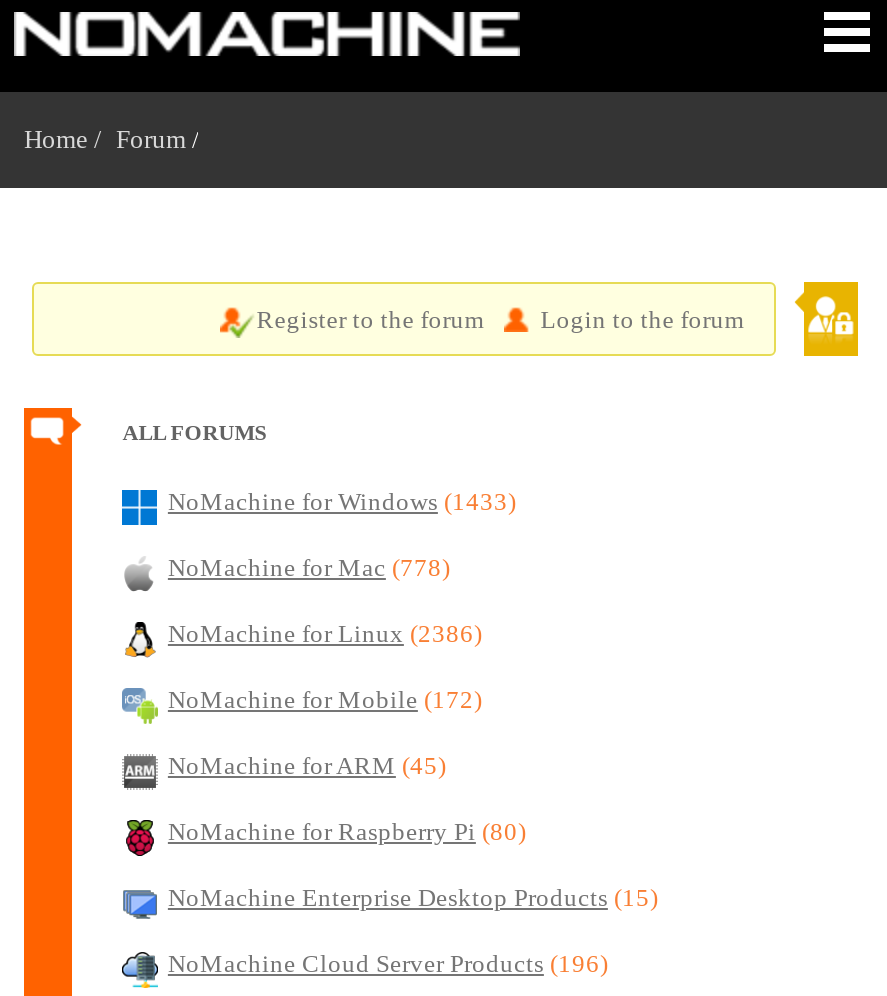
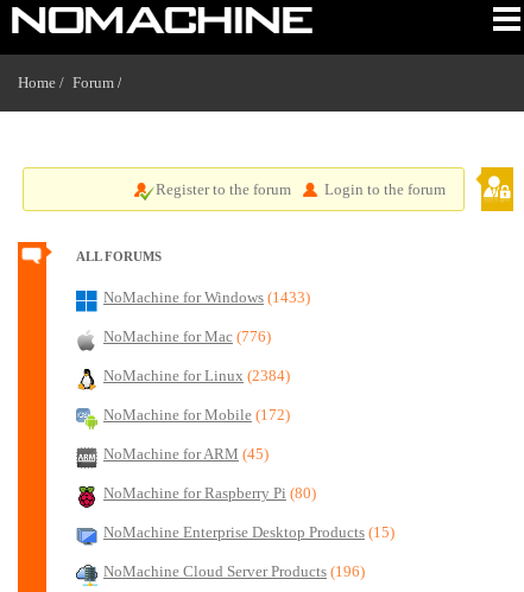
[168,554,450,582] NoMachine for Mac (778) -> [103,329,271,345] NoMachine for Mac (776)
[168,620,482,648] NoMachine for Linux (2386) -> [103,368,290,384] NoMachine for Linux (2384)

